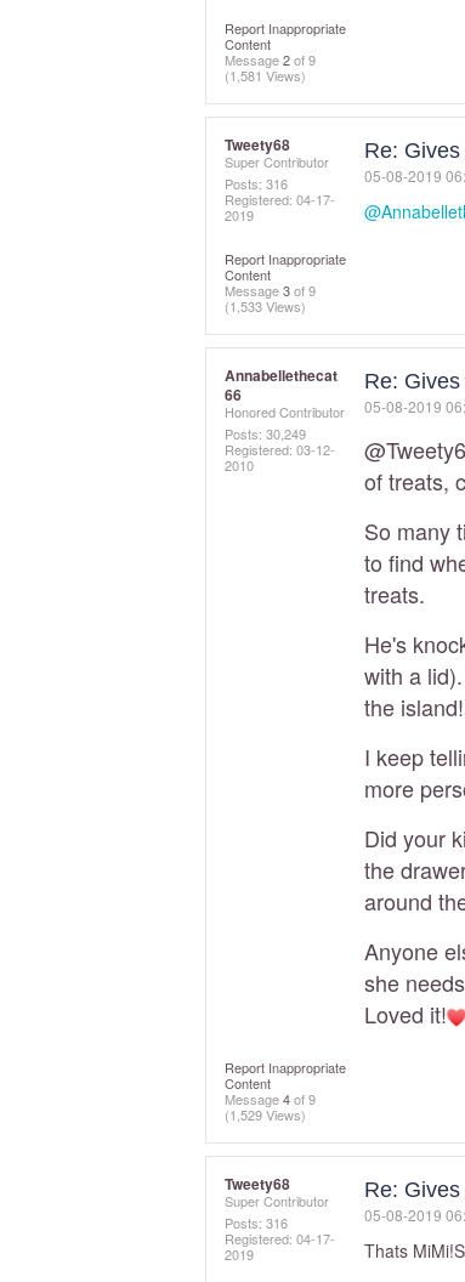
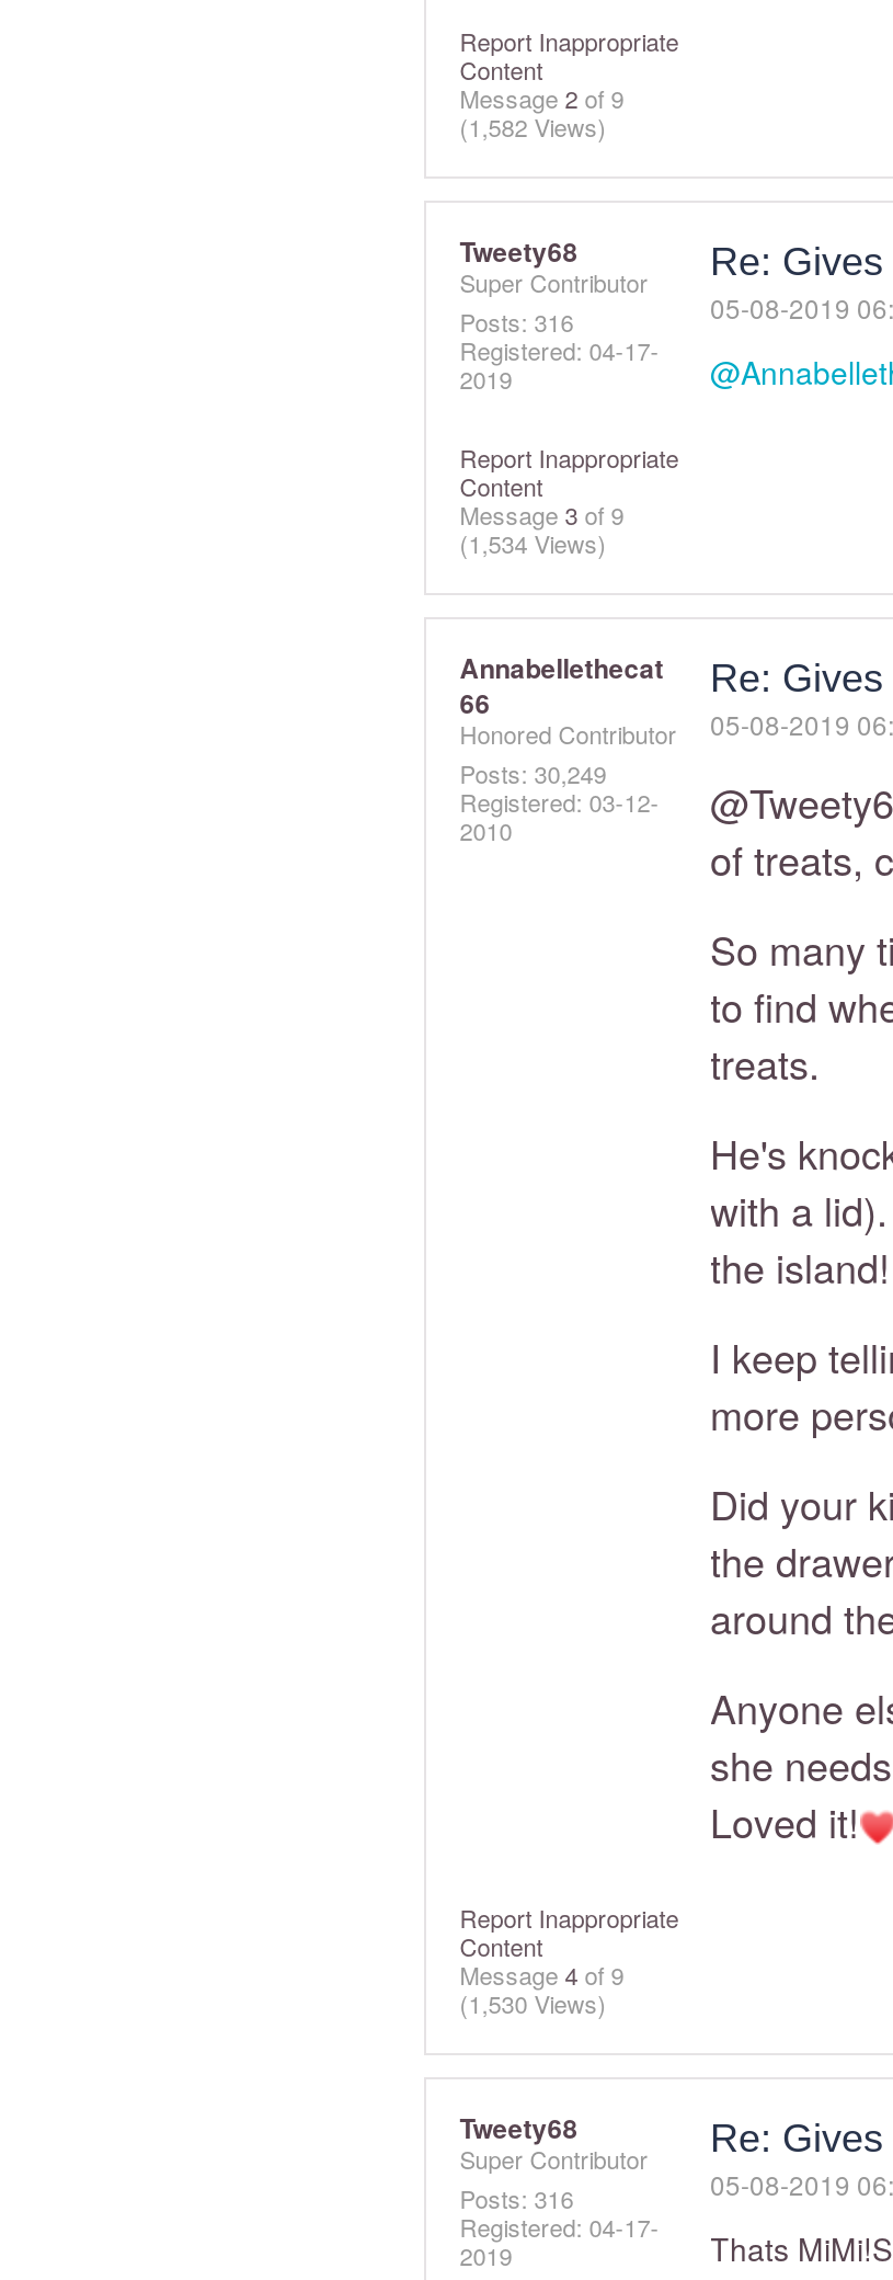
[225,65,306,84] (1,581 Views) -> [460,107,606,142] (1,582 Views)
[225,296,306,315] (1,533 Views) -> [460,524,606,559] (1,534 Views)
[225,1104,306,1124] (1,529 Views) -> [460,1984,606,2019] (1,530 Views)

